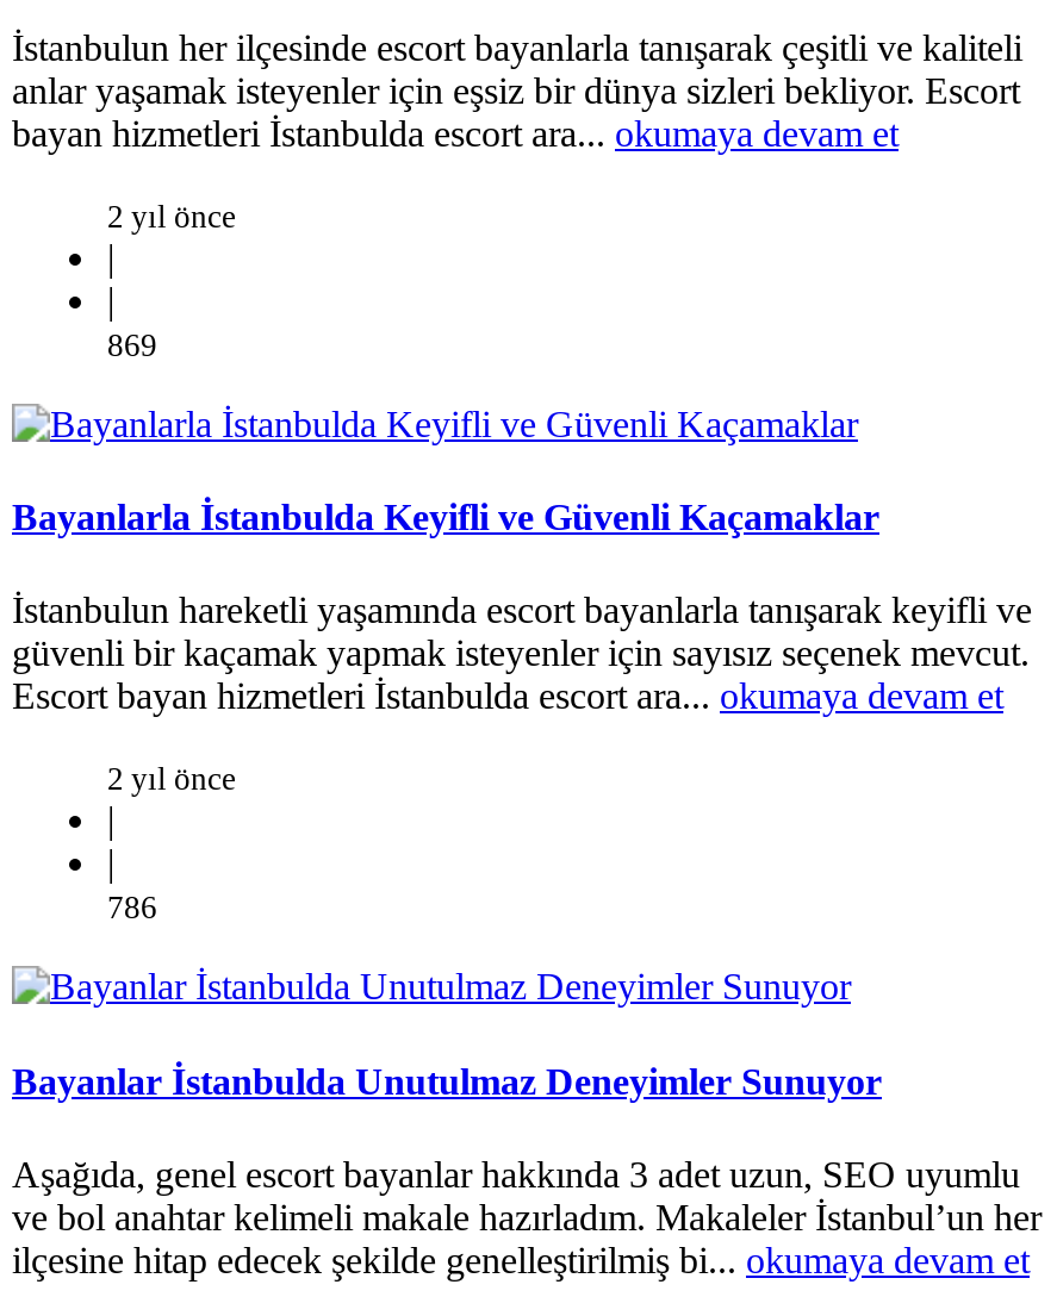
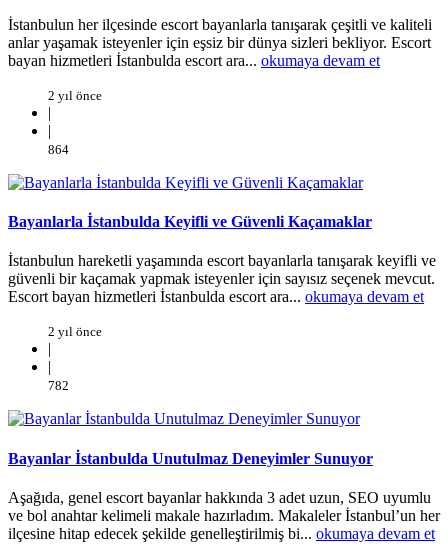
[107,327,157,363] 869 -> [48,142,69,157] 864
[107,891,157,926] 786 -> [48,378,69,393] 782

